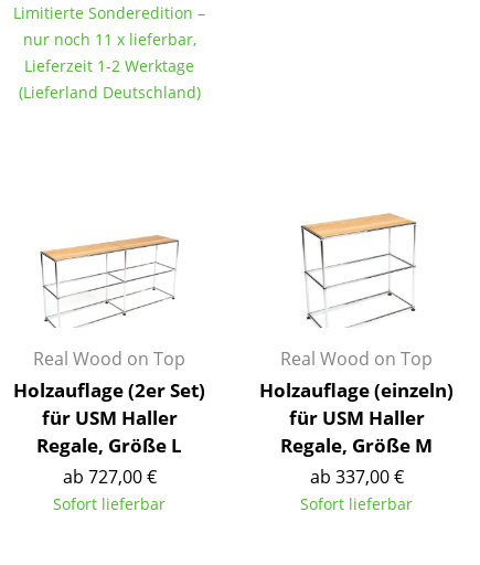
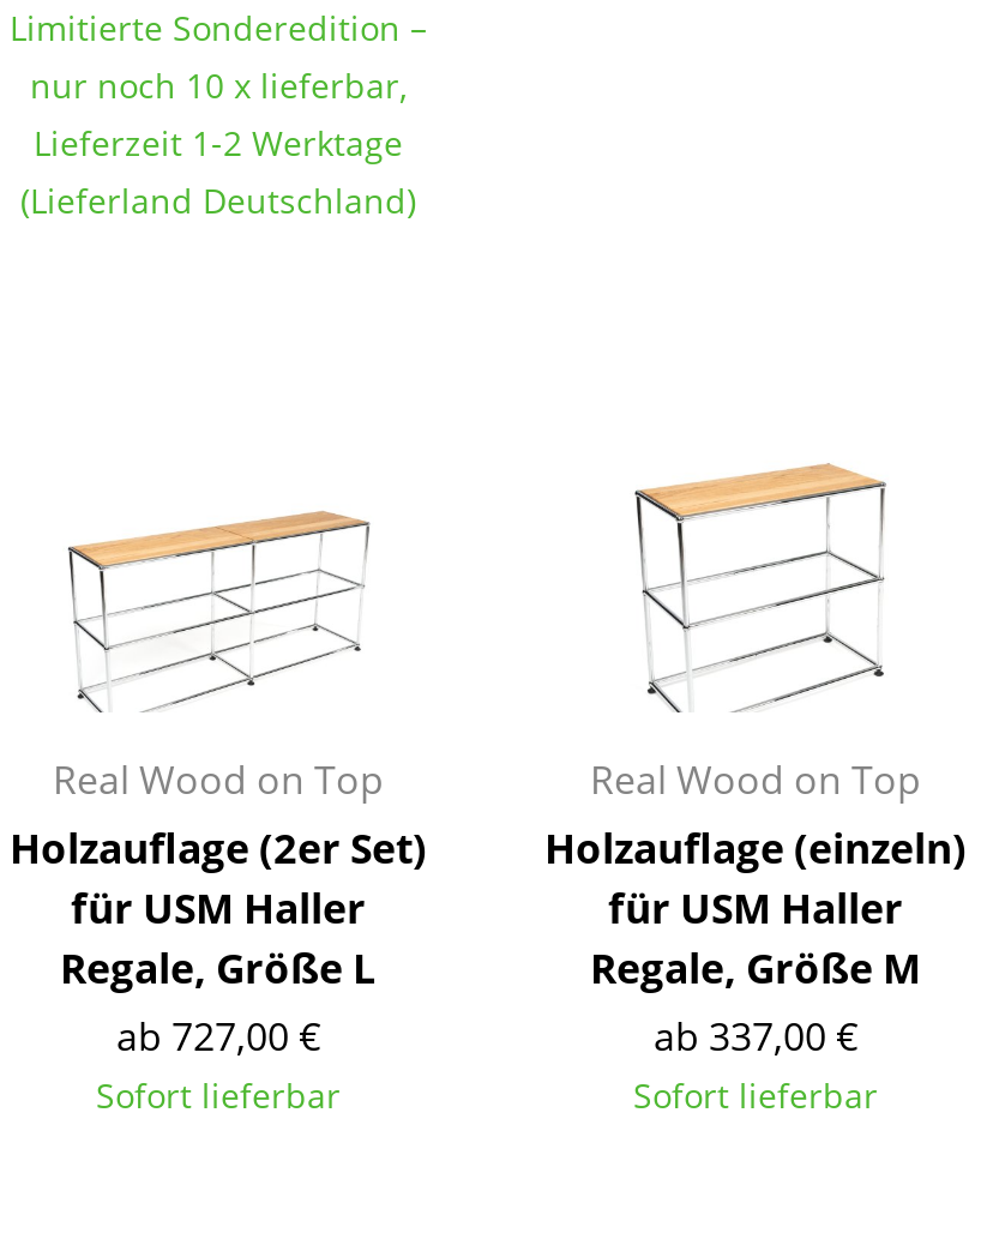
[23,29,196,50] nur noch 11 x lieferbar, -> [30,62,407,108] nur noch 10 x lieferbar,

